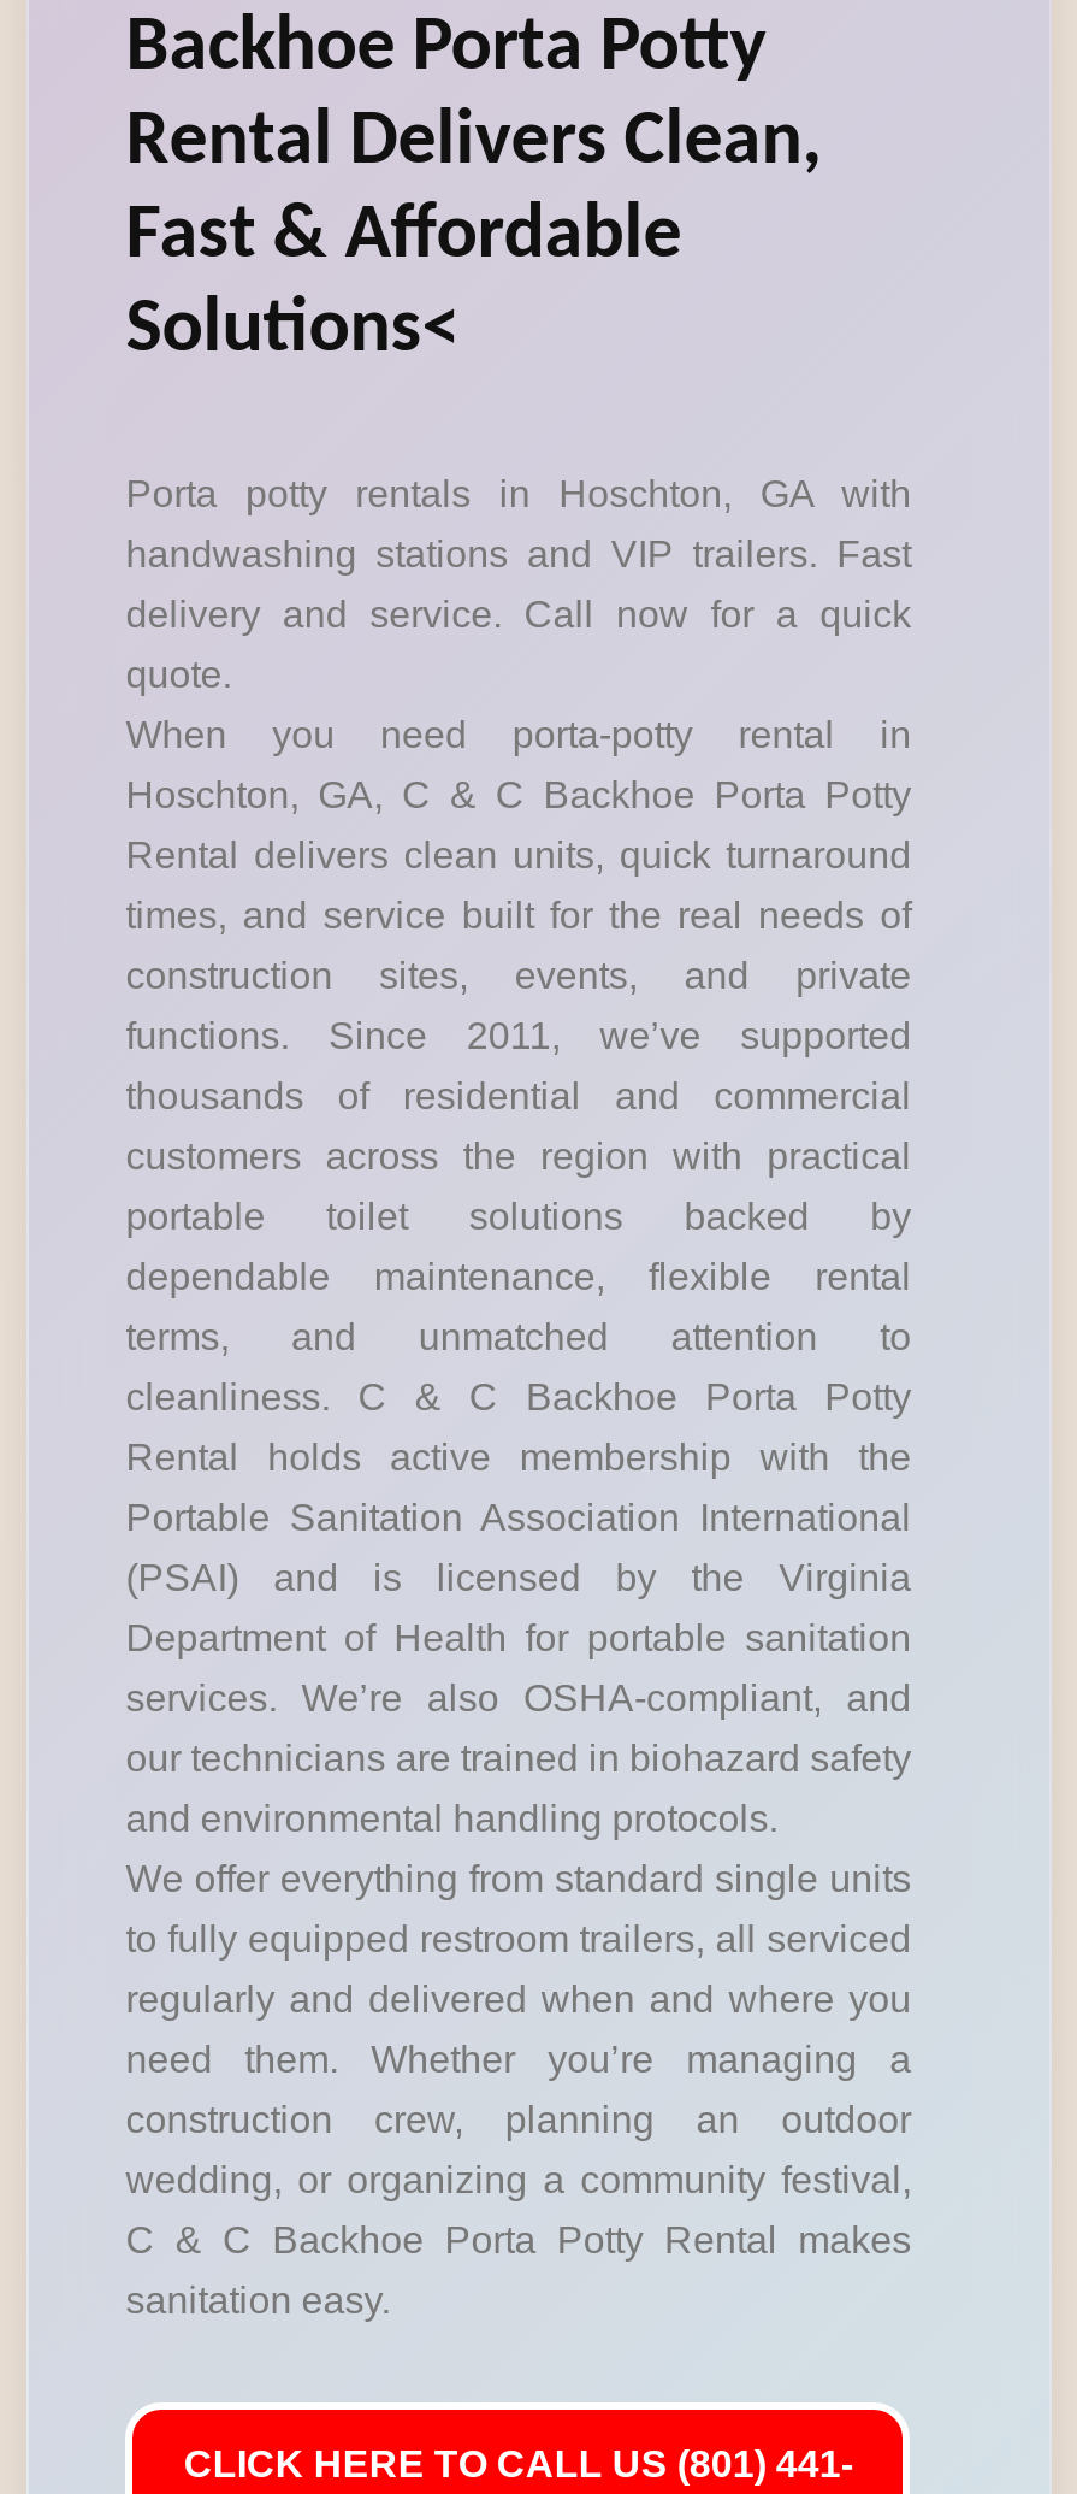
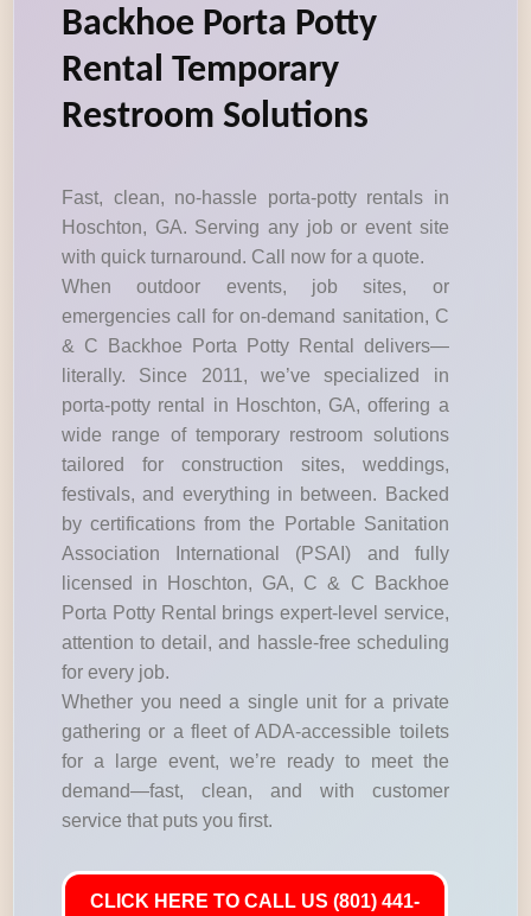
[126,105,911,2321] Rental Delivers Clean, | Fast & Affordable | Solutions< | Porta potty rentals in Hoschton, GA with | handwashing stations and VIP trailers. Fast | delivery and service. Call now for a quick | quote. | When you need porta-potty rental in | Hoschton, GA, C & C Backhoe Porta Potty | Rental delivers clean units, quick turnaround | times, and service built for the real needs of | construction sites, events, and private | functions. Since 2011, we’ve supported | thousands of residential and commercial | customers across the region with practical | portable toilet solutions backed by | dependable maintenance, flexible rental | terms, and unmatched attention to | cleanliness. C & C Backhoe Porta Potty | Rental holds active membership with the | Portable Sanitation Association International | (PSAI) and is licensed by the Virginia | Department of Health for portable sanitation | services. We’re also OSHA-compliant, and | our technicians are trained in biohazard safety | and environmental handling protocols. | We offer everything from standard single units | to fully equipped restroom trailers, all serviced | regularly and delivered when and where you | need them. Whether you’re managing a | construction crew, planning an outdoor | wedding, or organizing a community festival, | C & C Backhoe Porta Potty Rental makes | sanitation easy. -> [62,52,449,831] Rental Temporary | Restroom Solutions | Fast, clean, no-hassle porta-potty rentals in | Hoschton, GA. Serving any job or event site | with quick turnaround. Call now for a quote. | When outdoor events, job sites, or | emergencies call for on-demand sanitation, C | & C Backhoe Porta Potty Rental delivers— | literally. Since 2011, we’ve specialized in | porta-potty rental in Hoschton, GA, offering a | wide range of temporary restroom solutions | tailored for construction sites, weddings, | festivals, and everything in between. Backed | by certifications from the Portable Sanitation | Association International (PSAI) and fully | licensed in Hoschton, GA, C & C Backhoe | Porta Potty Rental brings expert-level service, | attention to detail, and hassle-free scheduling | for every job. | Whether you need a single unit for a private | gathering or a fleet of ADA-accessible toilets | for a large event, we’re ready to meet the | demand—fast, clean, and with customer | service that puts you first.

